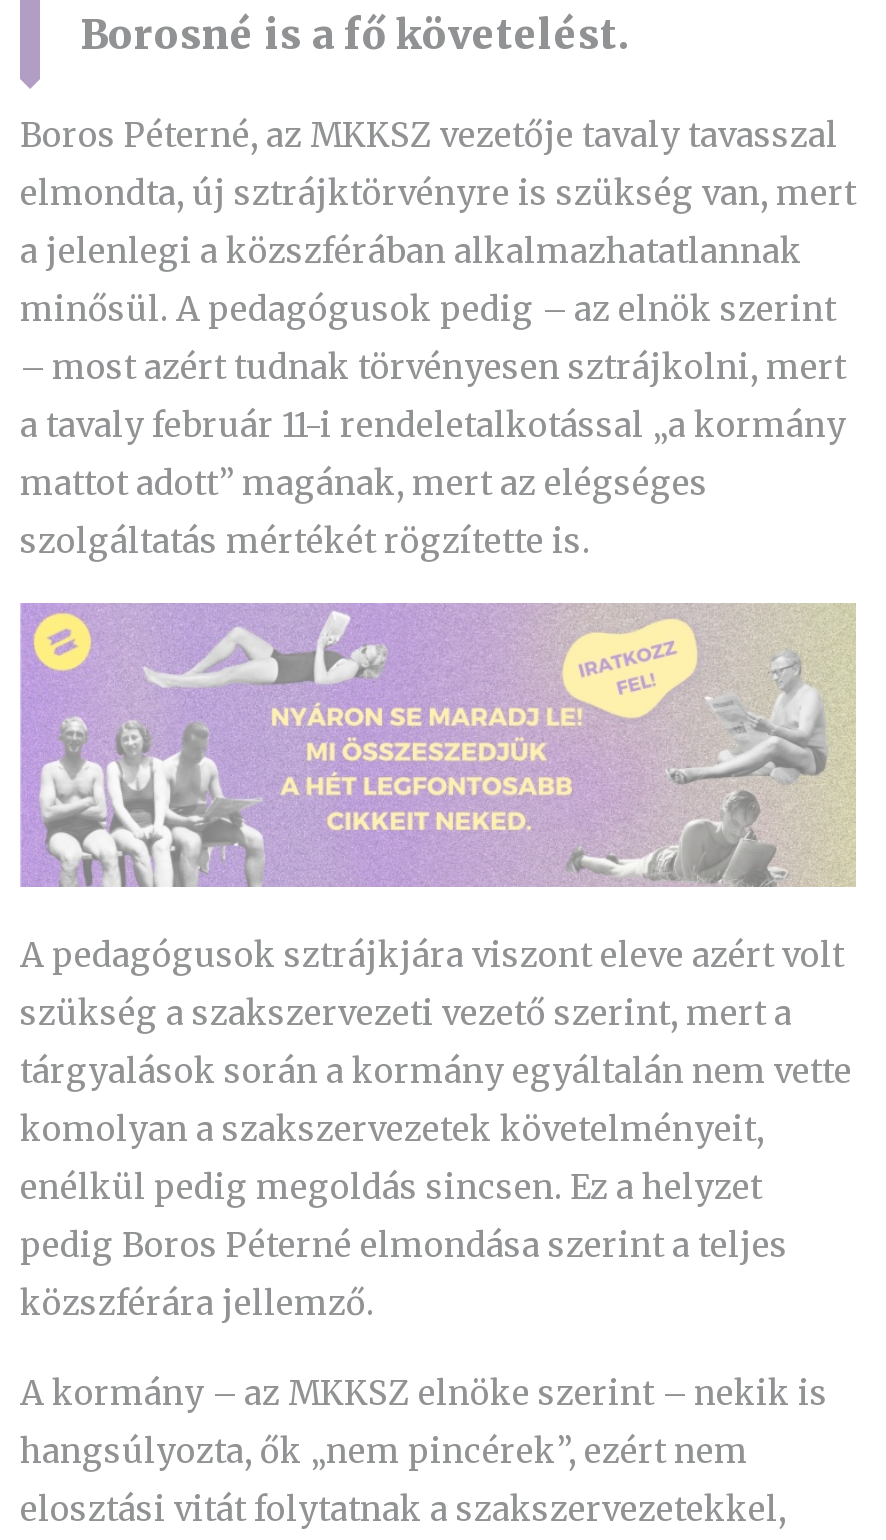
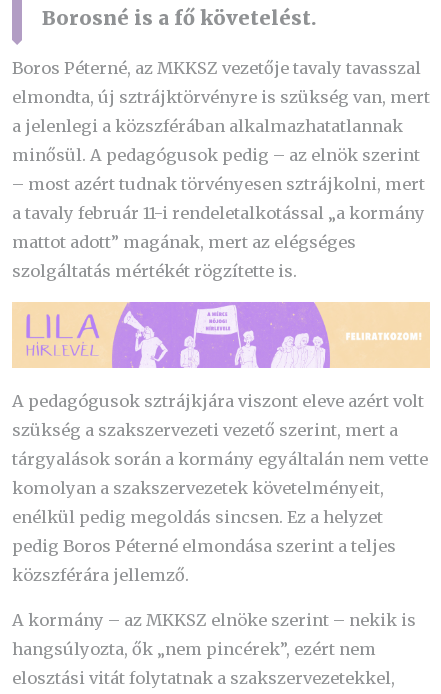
[18,601,858,889] [image] -> [11,301,430,369] [image]

